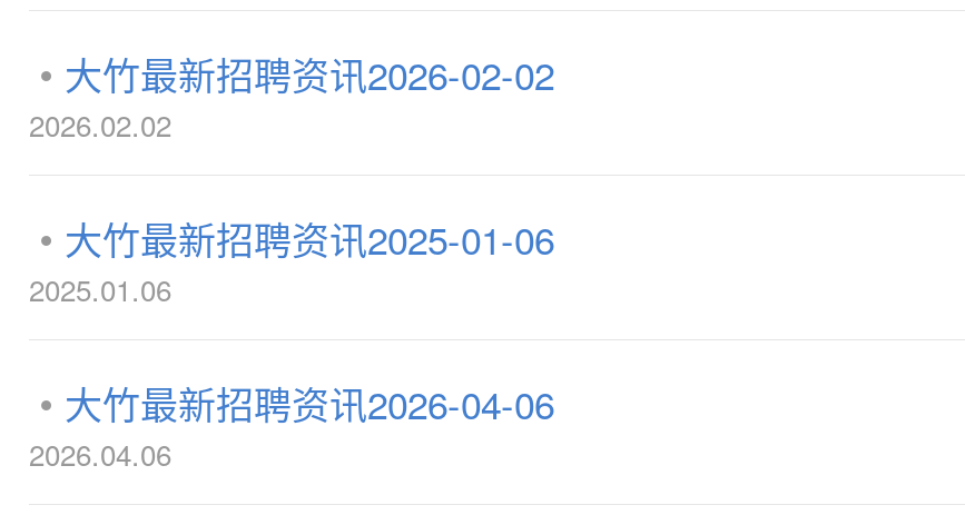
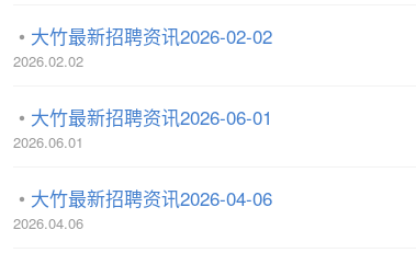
[65,210,554,266] 大竹最新招聘资讯2025-01-06 -> [31,103,272,130] 大竹最新招聘资讯2026-06-01
[29,268,171,310] 2025.01.06 -> [13,131,83,152] 2026.06.01

